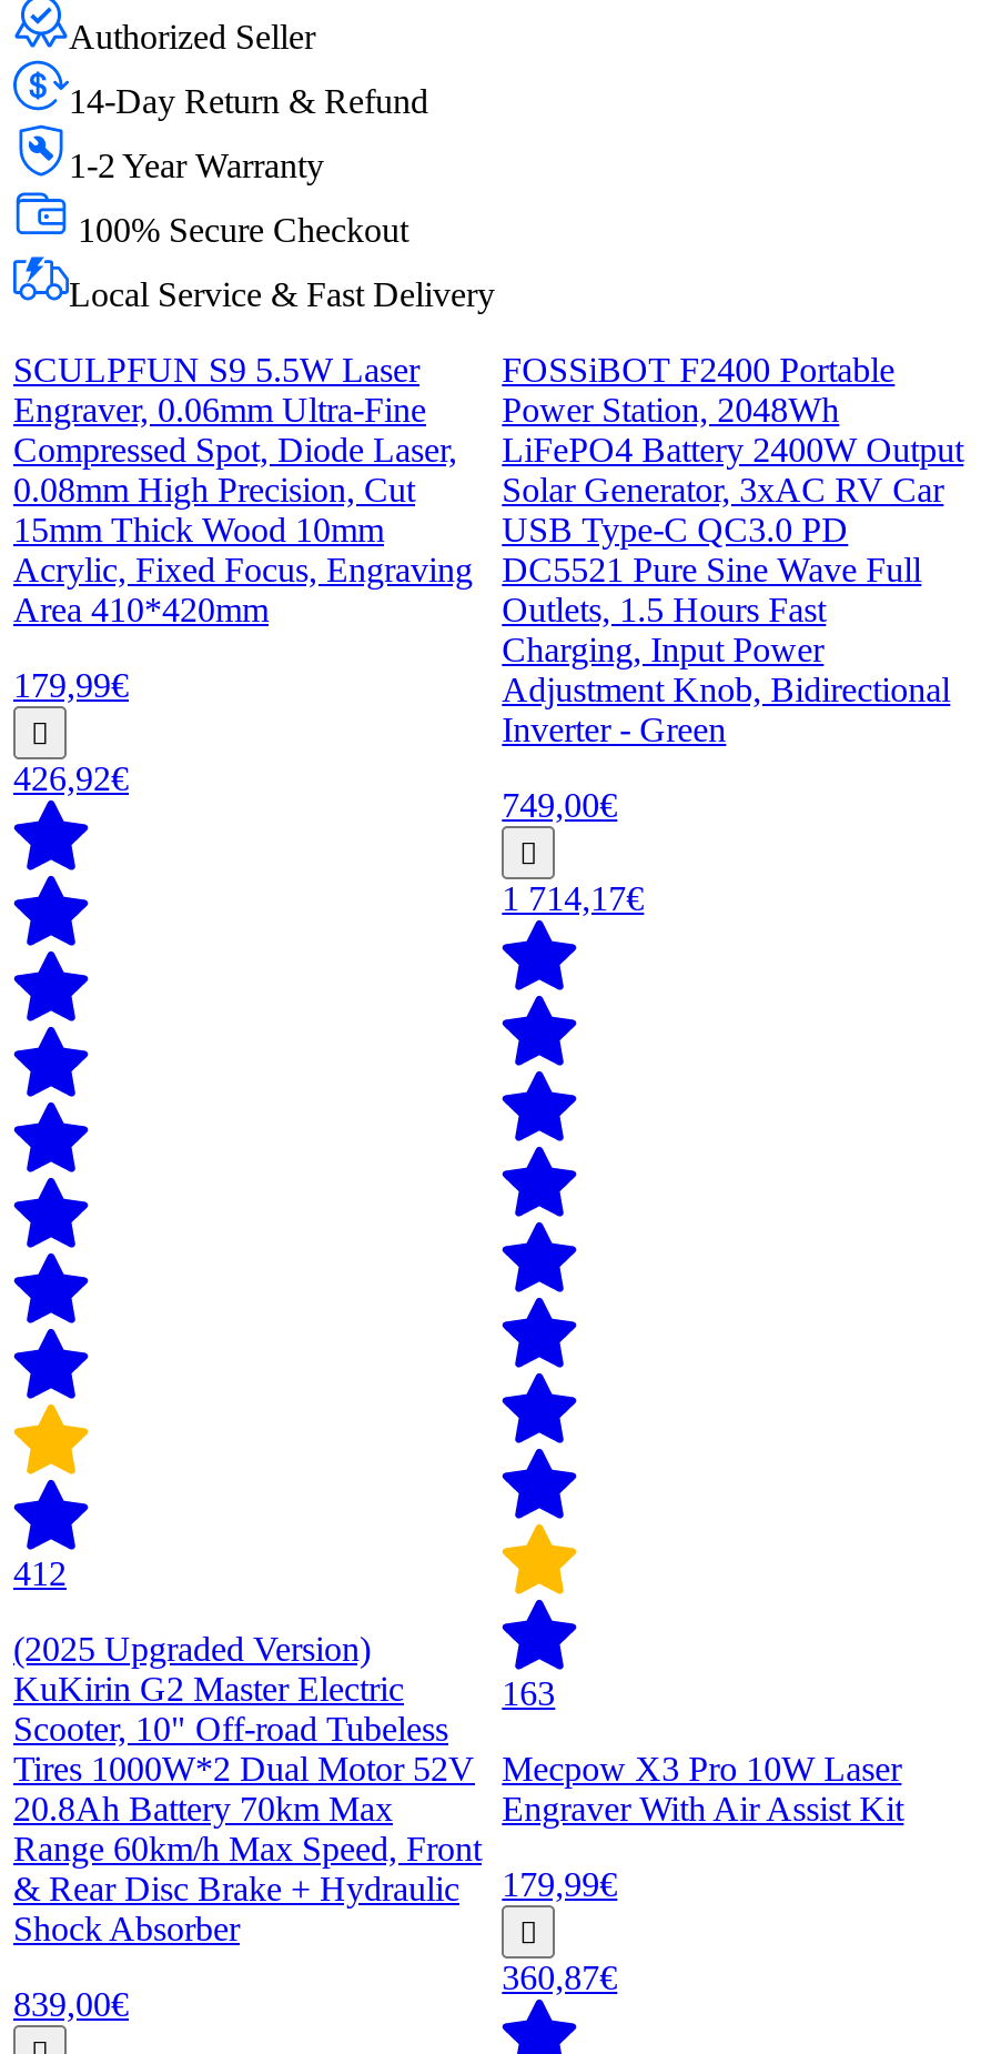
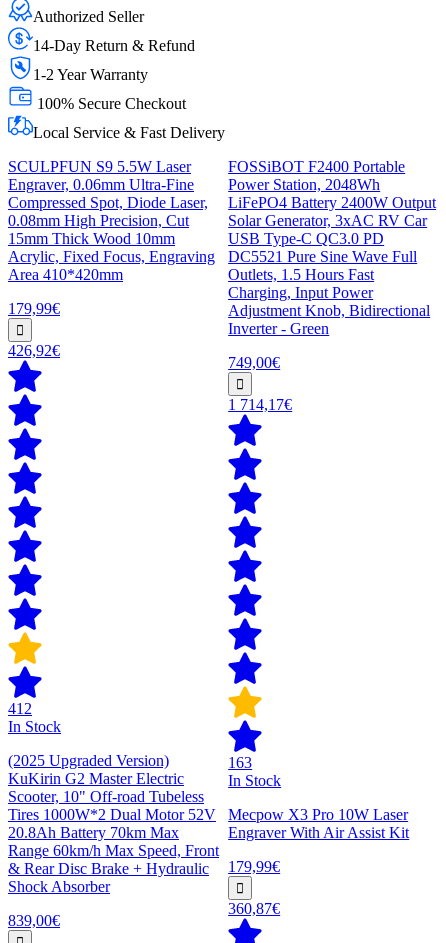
none -> [8,718,61,735] In Stock
none -> [228,772,281,789] In Stock

